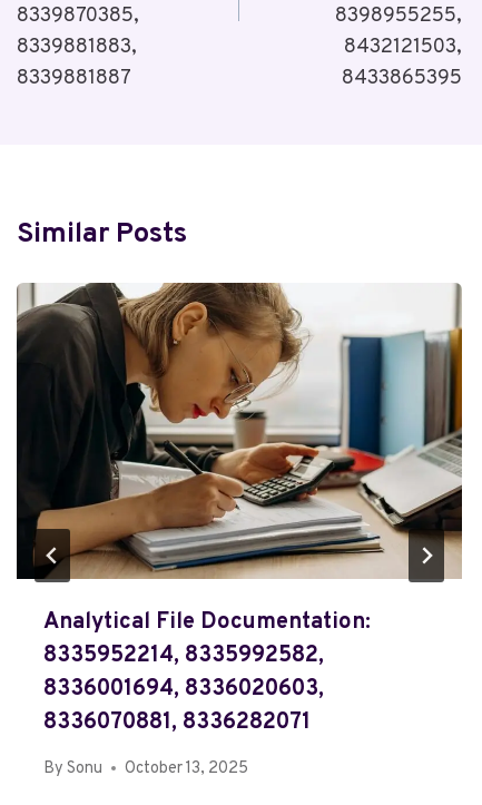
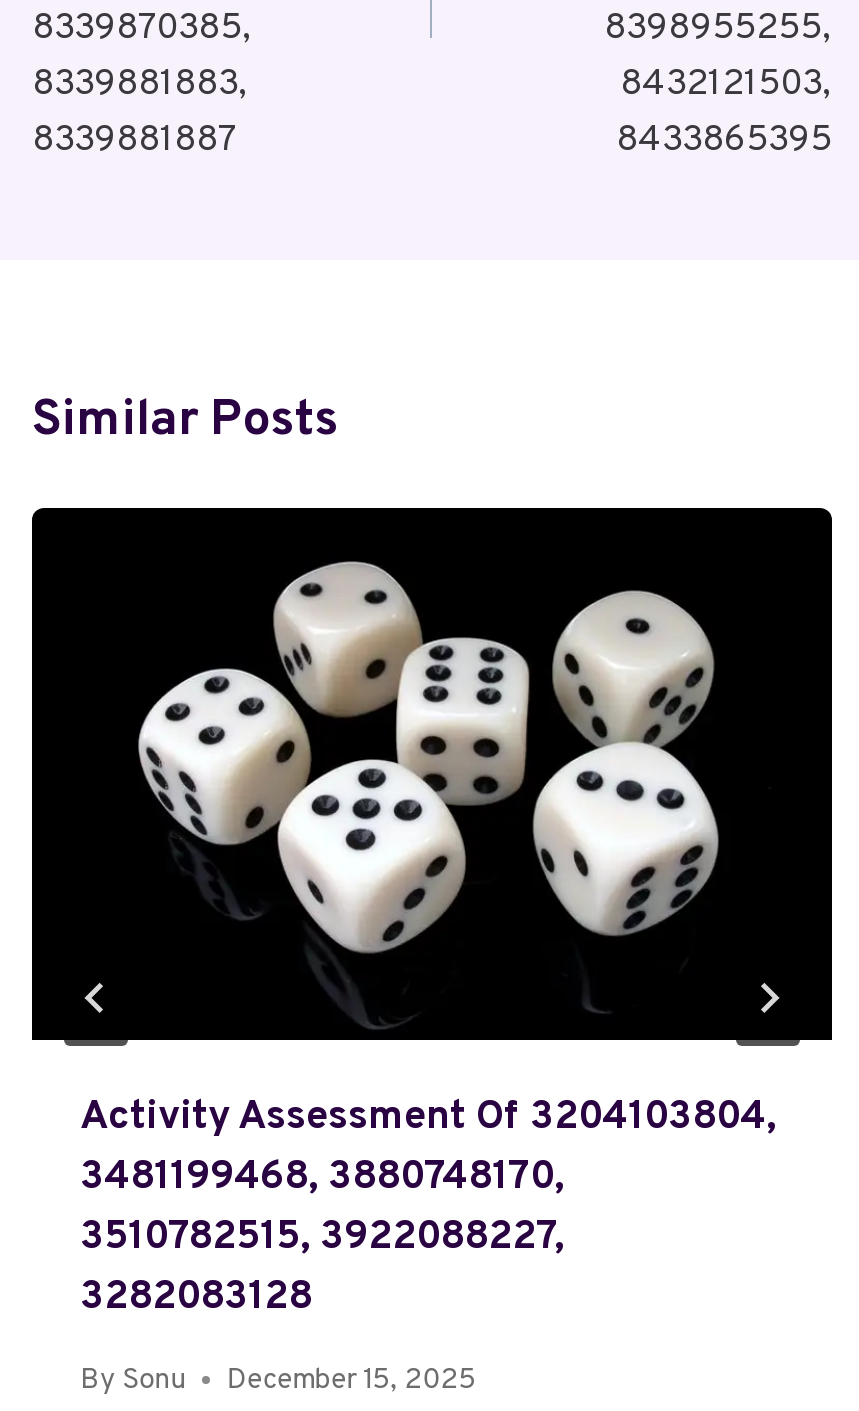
[16,282,463,737] [image] | Analytical File Documentation: | 8335952214, 8335992582, | 8336001694, 8336020603, | 8336070881, 8336282071 -> [30,506,834,1324] [image] | Activity Assessment Of 3204103804, | 3481199468, 3880748170, | 3510782515, 3922088227, | 3282083128
[43,758,248,779] By Sonu October 13, 2025 -> [80,1361,476,1399] By Sonu December 15, 2025

